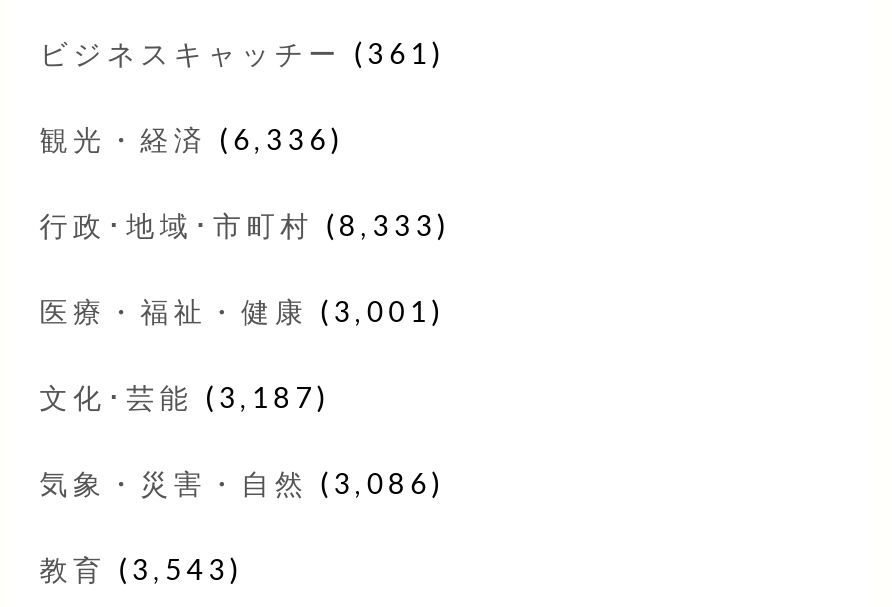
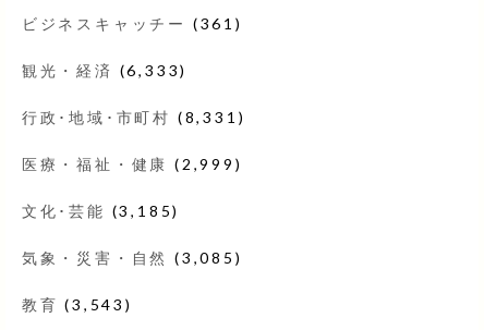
[39,122,344,156] 観光・経済(6,336) -> [21,61,188,79] 観光・経済(6,333)
[39,208,451,242] 行政･地域･市町村(8,333) -> [21,108,246,126] 行政･地域･市町村(8,331)
[39,294,445,328] 医療・福祉・健康(3,001) -> [21,155,243,173] 医療・福祉・健康(2,999)
[39,380,330,414] 文化･芸能(3,187) -> [21,201,180,220] 文化･芸能(3,185)
[39,466,445,500] 気象・災害・自然(3,086) -> [21,248,243,267] 気象・災害・自然(3,085)

